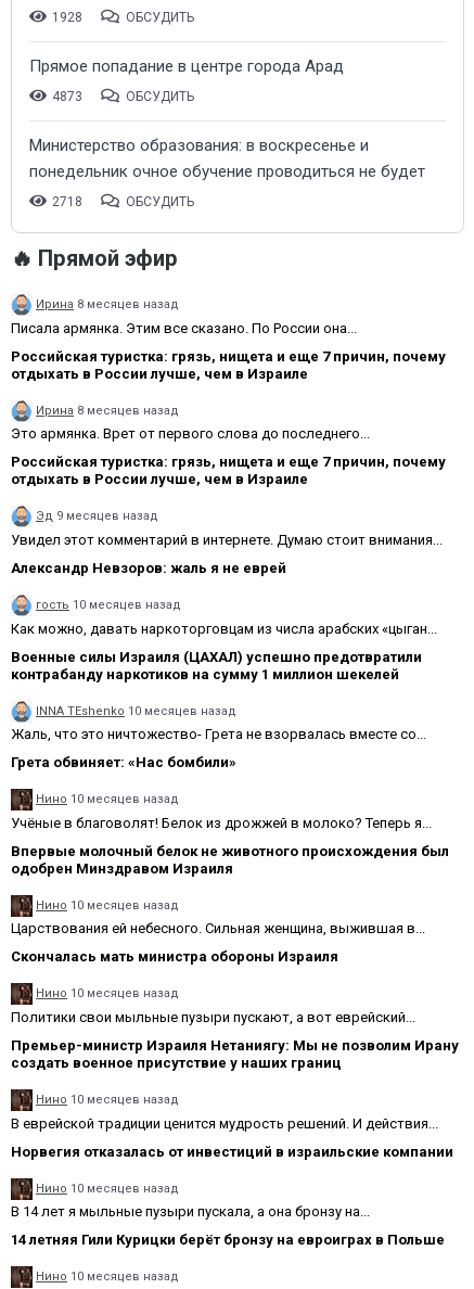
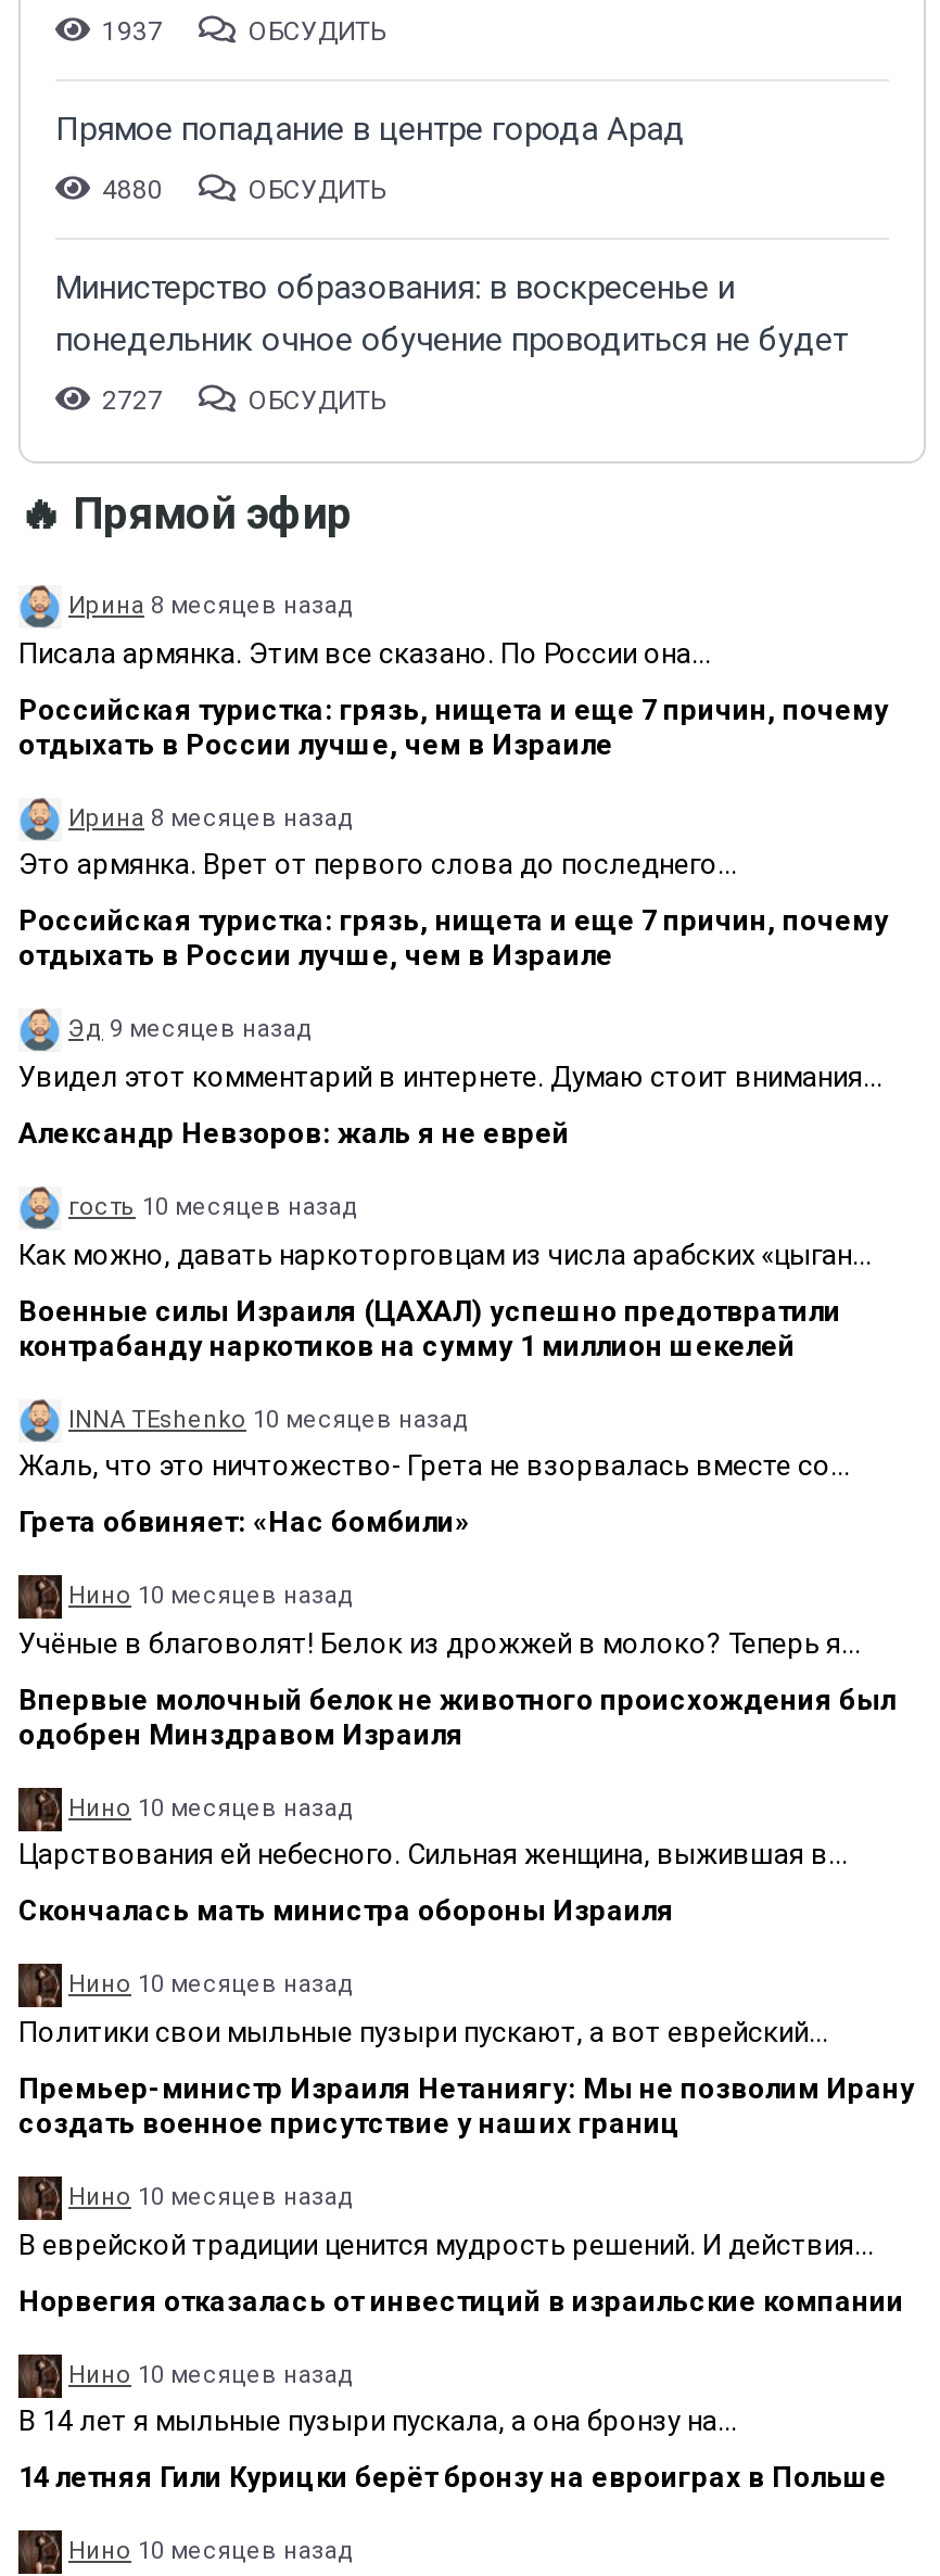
[53,10,83,25] 1928 -> [102,16,163,47] 1937
[53,89,83,104] 4873 -> [102,175,163,205] 4880
[53,194,83,209] 2718 -> [102,385,163,416] 2727

